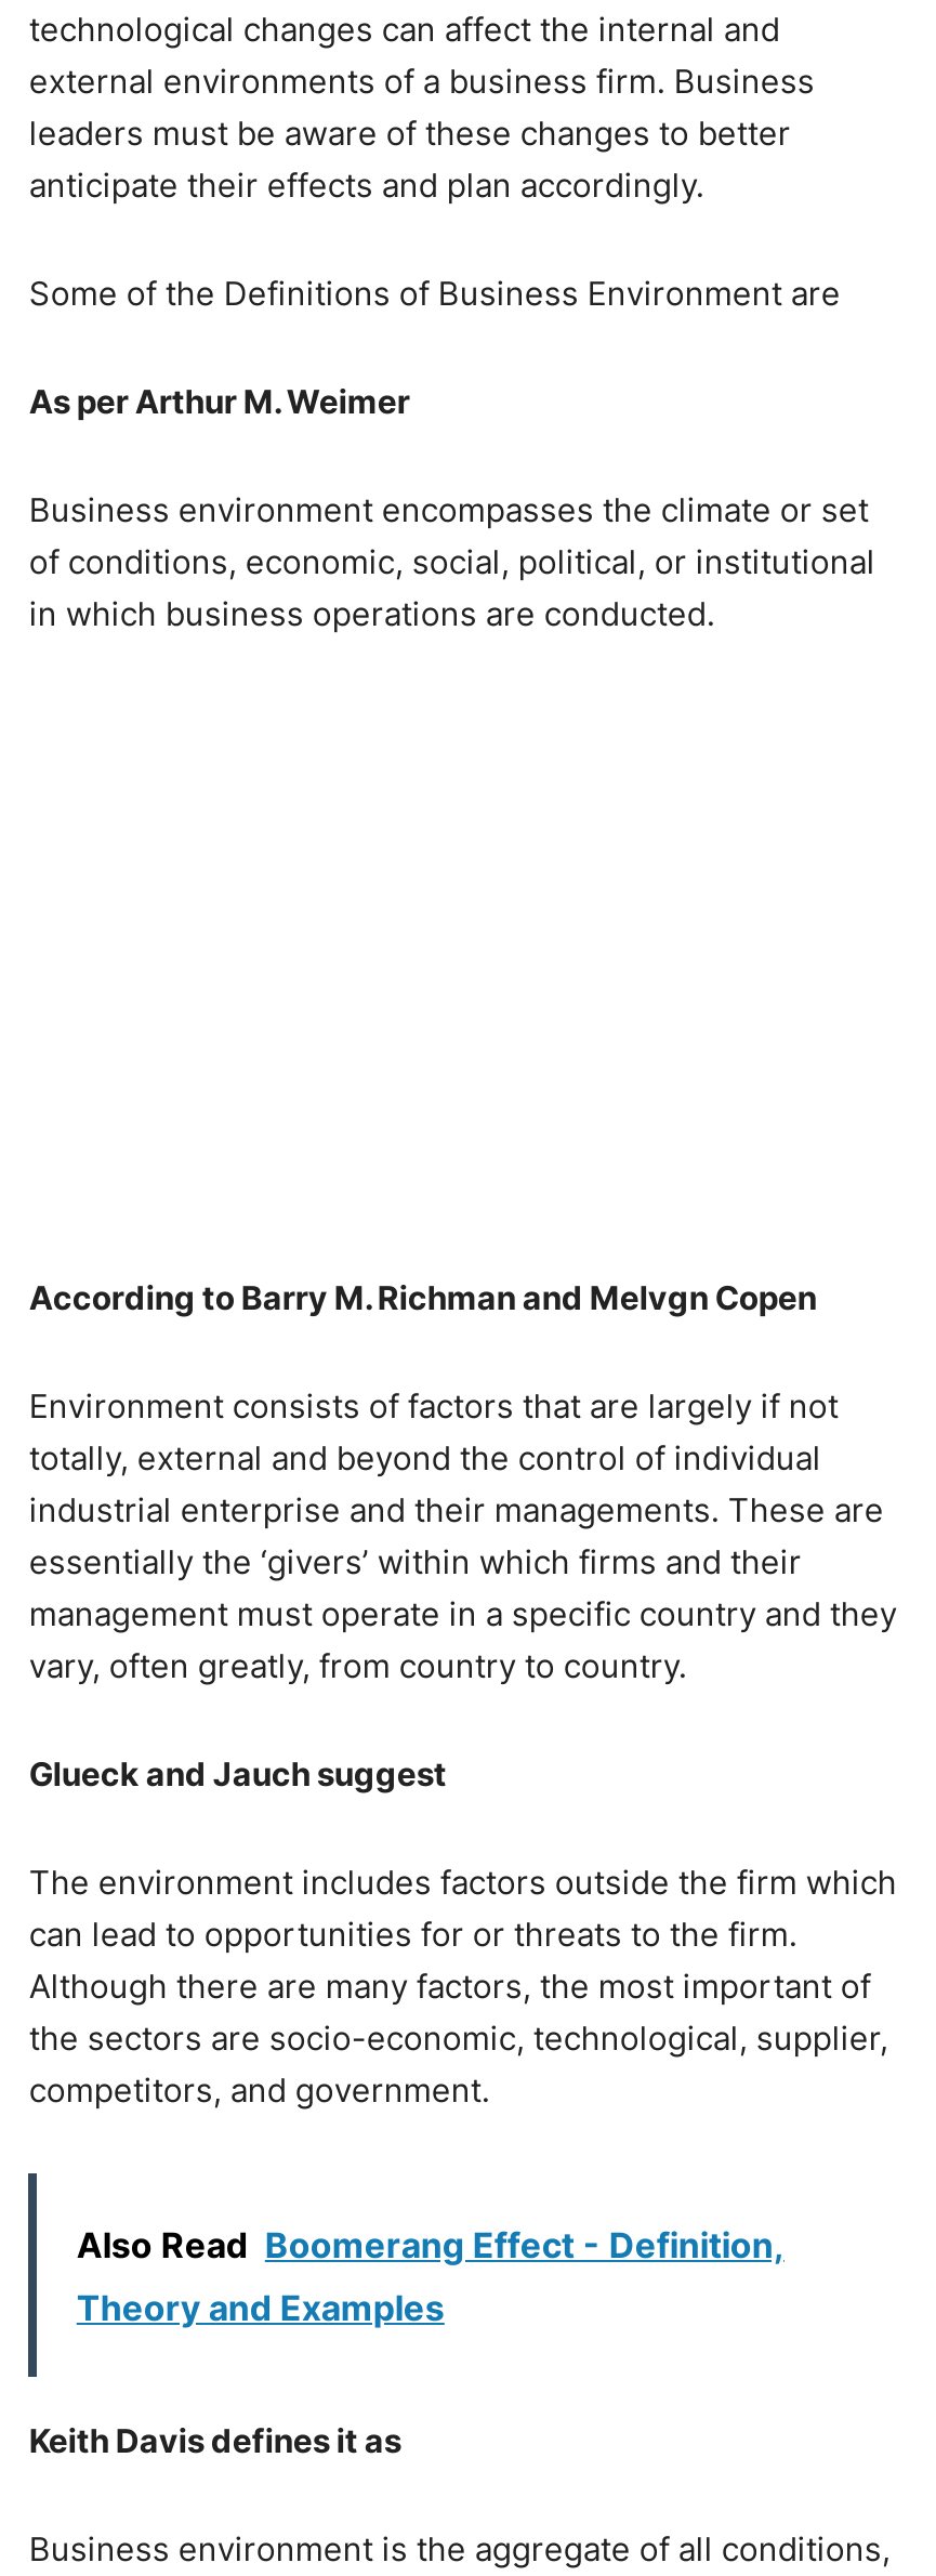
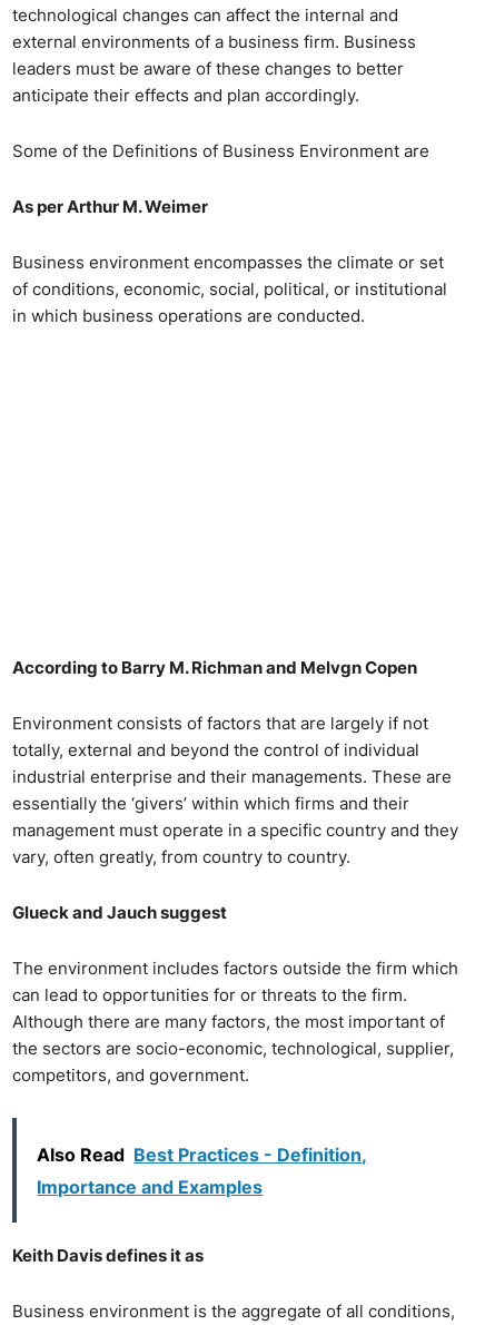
[77,2223,784,2266] Also Read Boomerang Effect - Definition, -> [37,1144,368,1166] Also Read Best Practices - Definition,
[77,2286,445,2329] Theory and Examples -> [37,1176,263,1198] Importance and Examples

